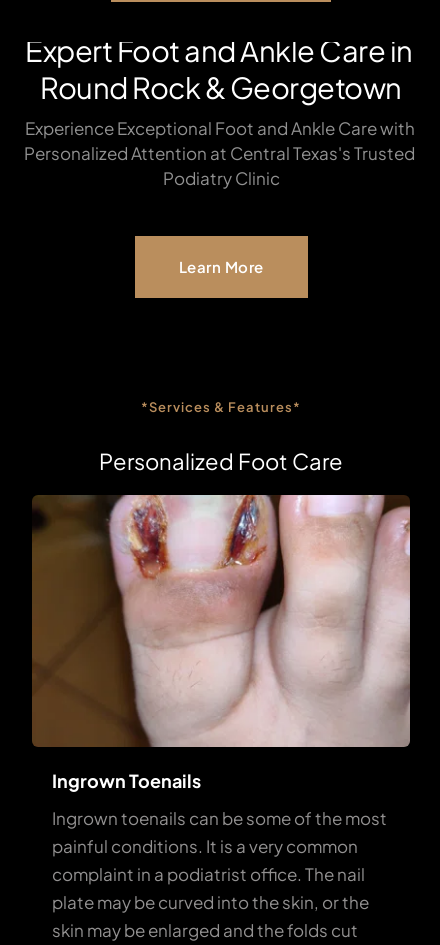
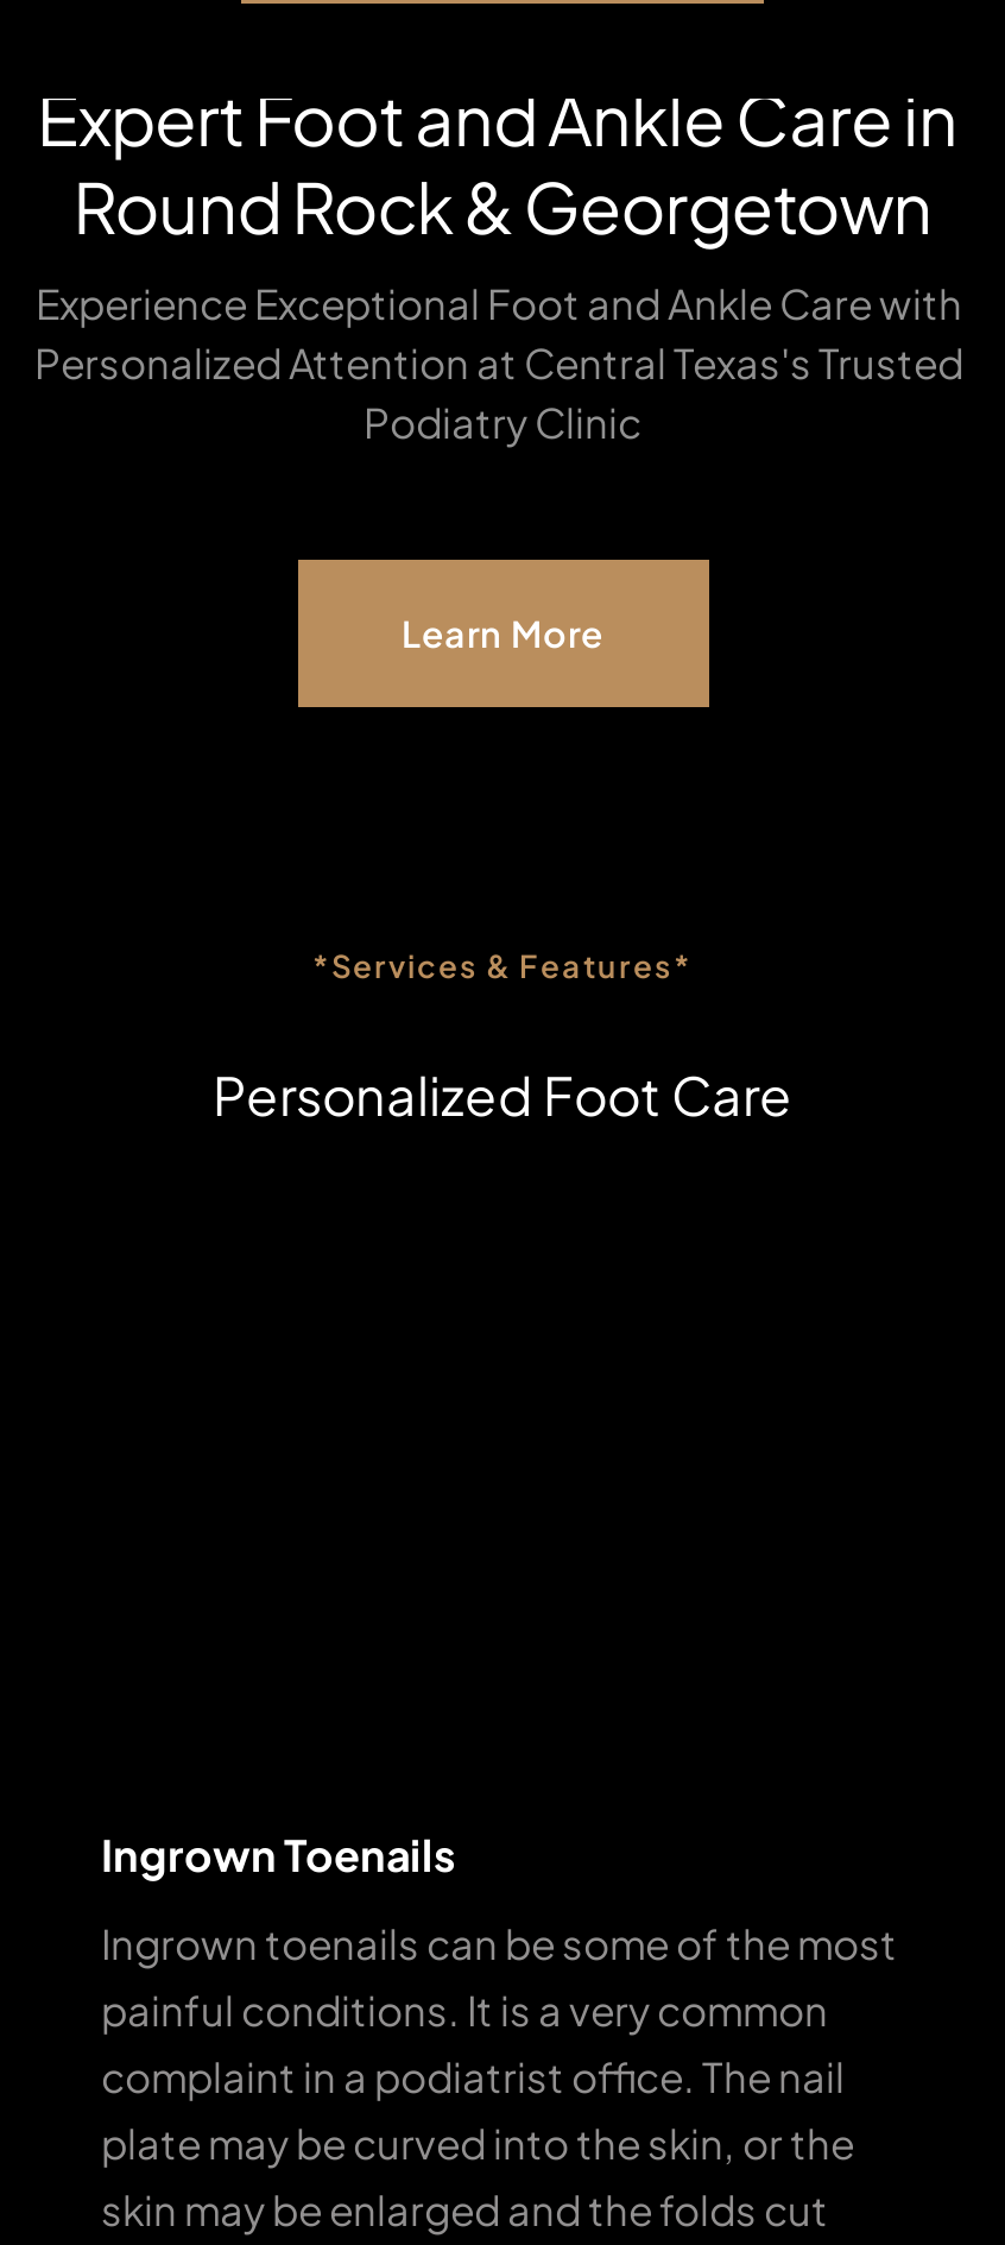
[31,494,411,748] [image] -> none

